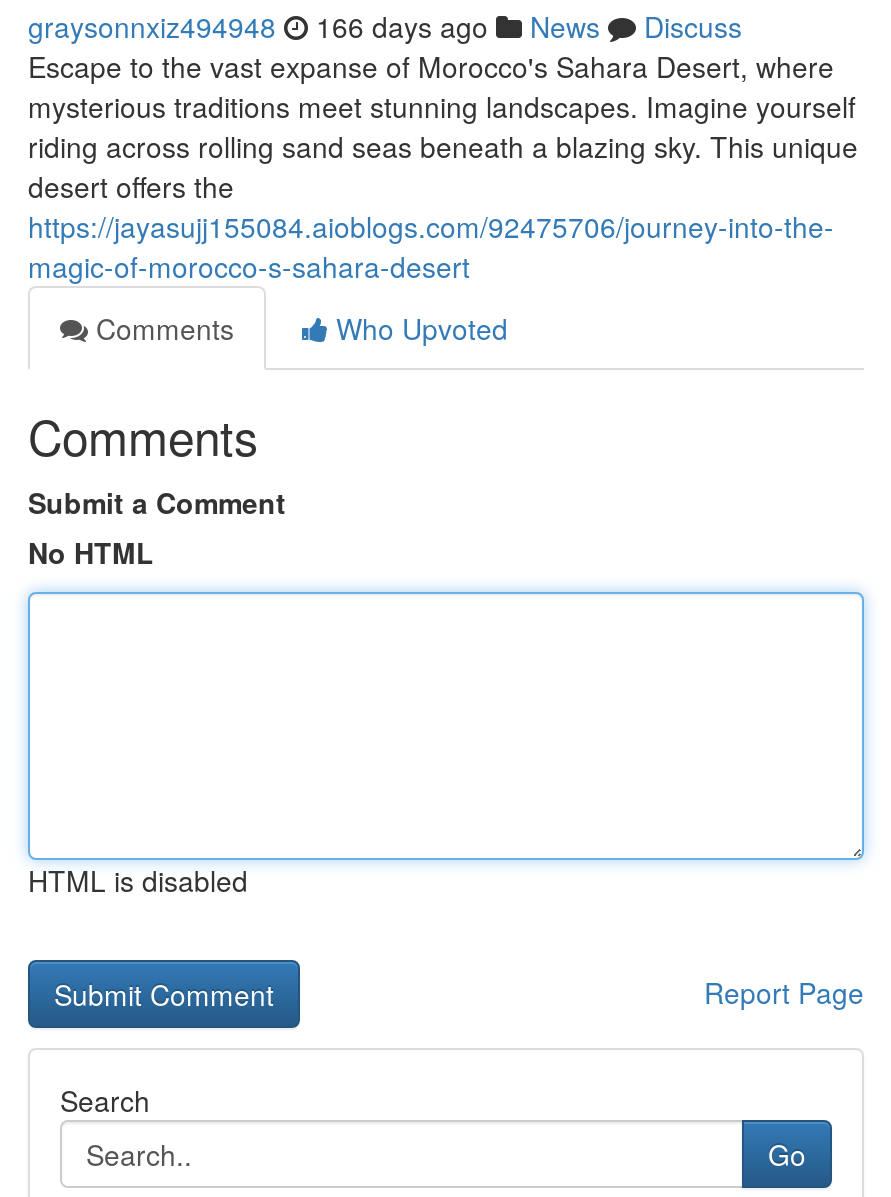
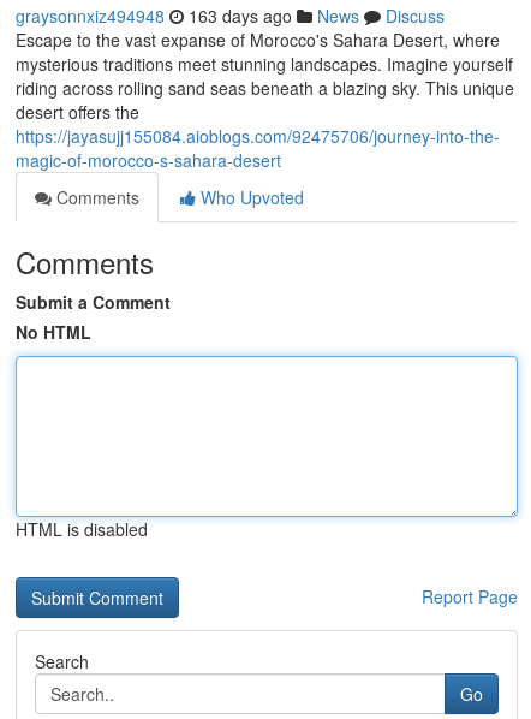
[28,6,742,46] graysonnxiz494948 166 days ago News Discuss -> [16,4,445,28] graysonnxiz494948 163 days ago News Discuss

